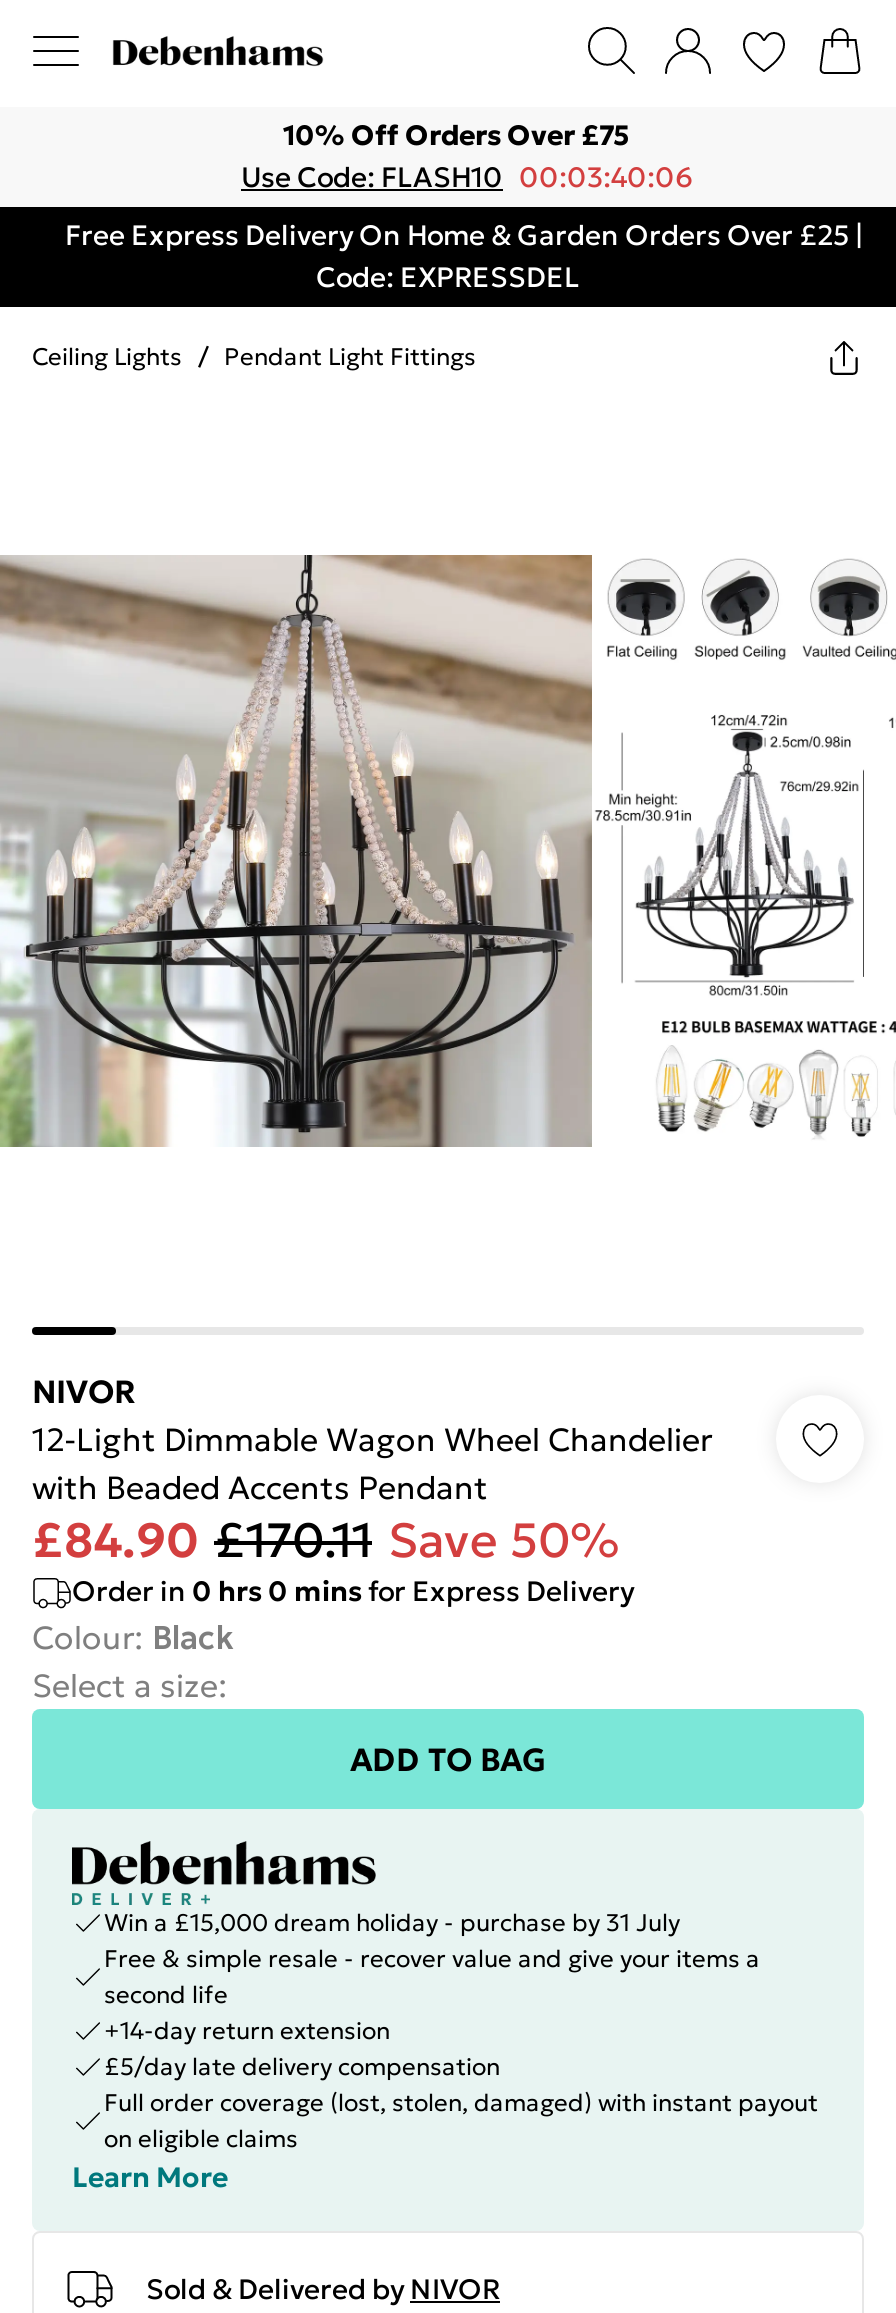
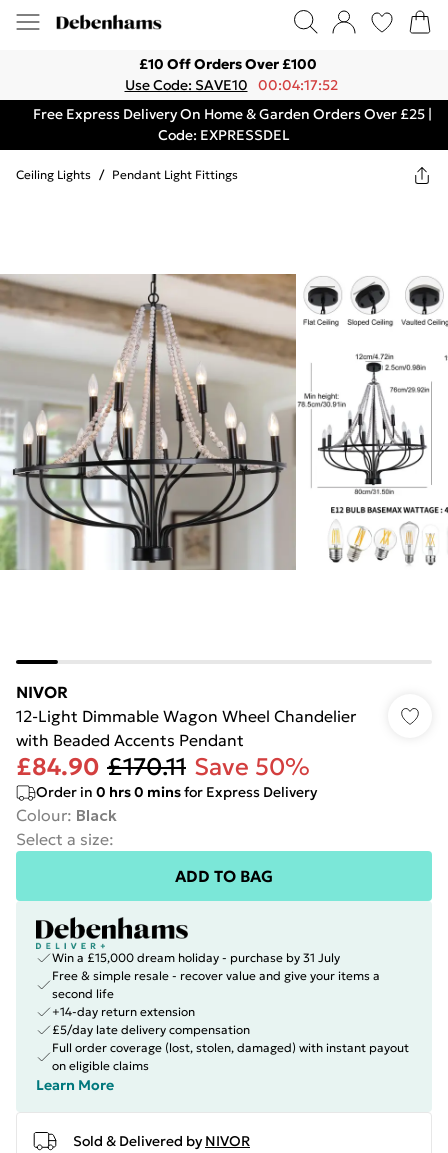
[283,117,629,153] 10% Off Orders Over £75 -> [139,55,317,73] £10 Off Orders Over £100
[241,159,693,195] Use Code: FLASH10 00:03:40:06 -> [124,76,337,94] Use Code: SAVE10 00:04:17:52

